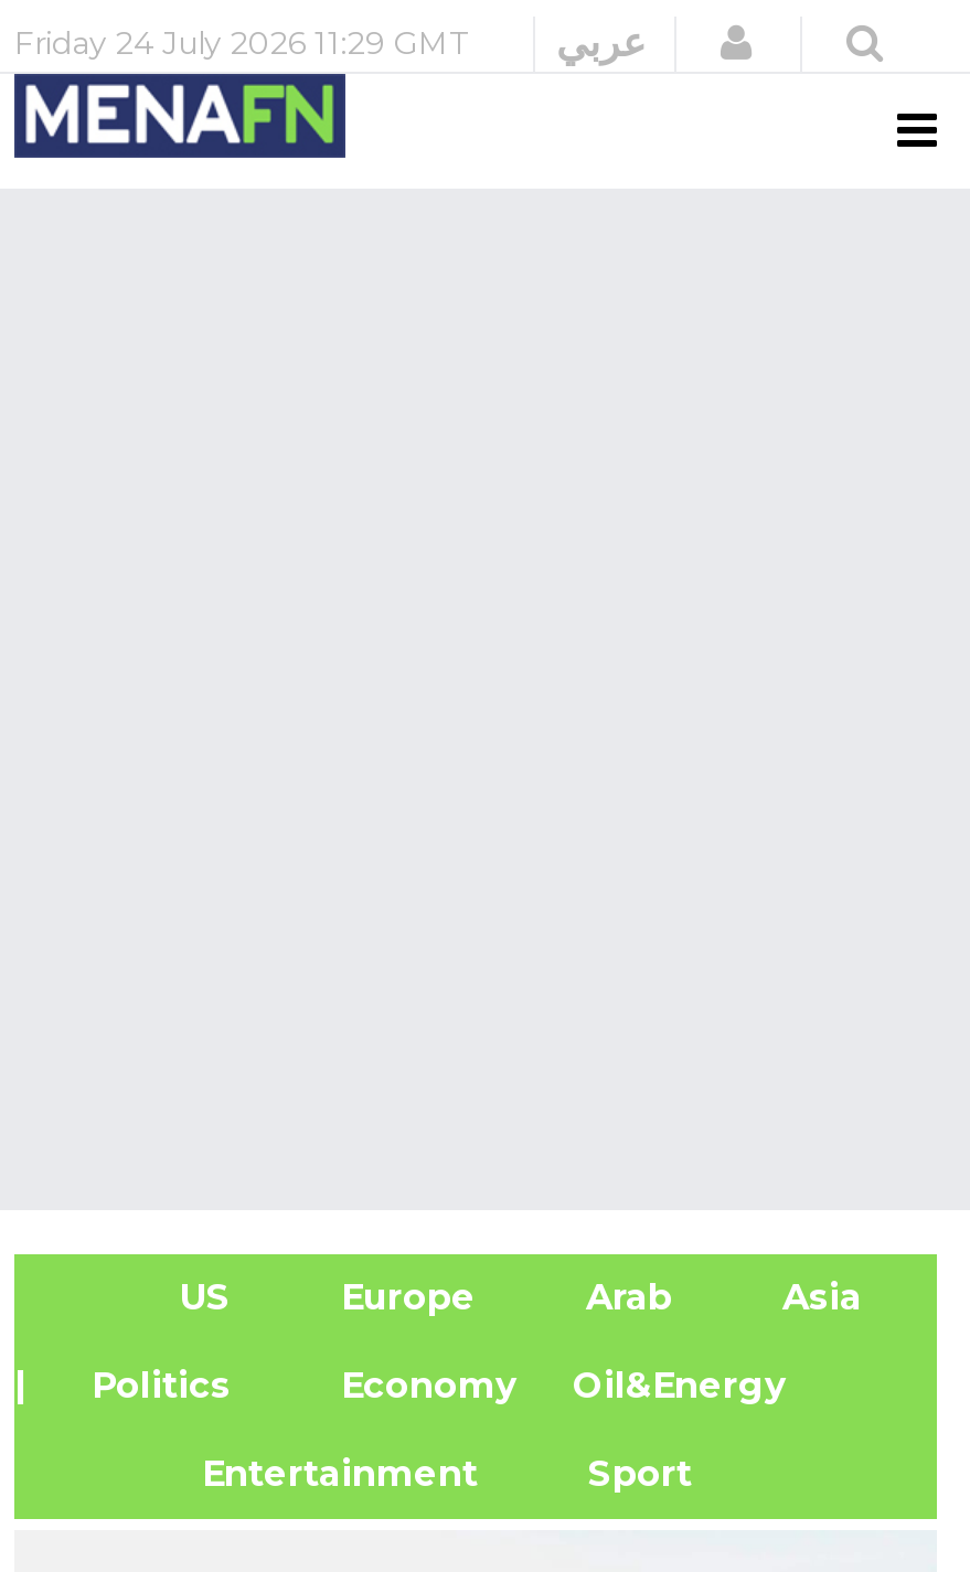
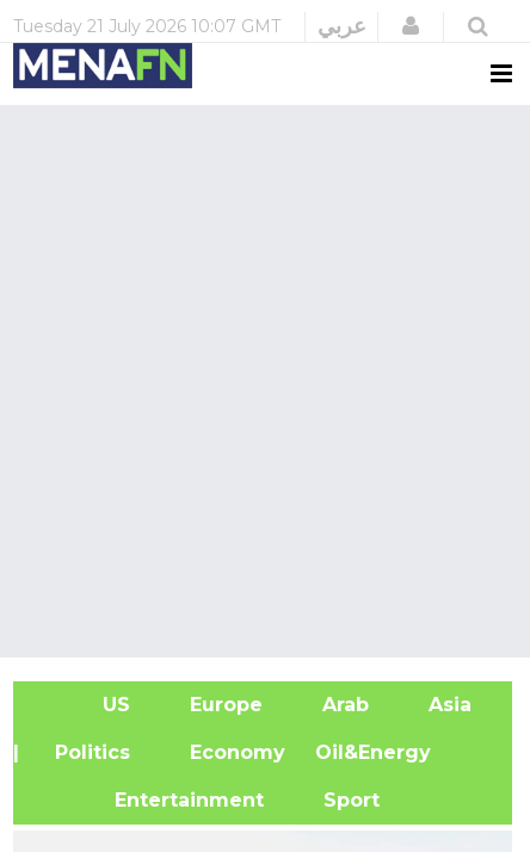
[14,23,467,63] Friday 24 July 2026 11:29 GMT -> [13,16,281,37] Tuesday 21 July 2026 10:07 GMT

